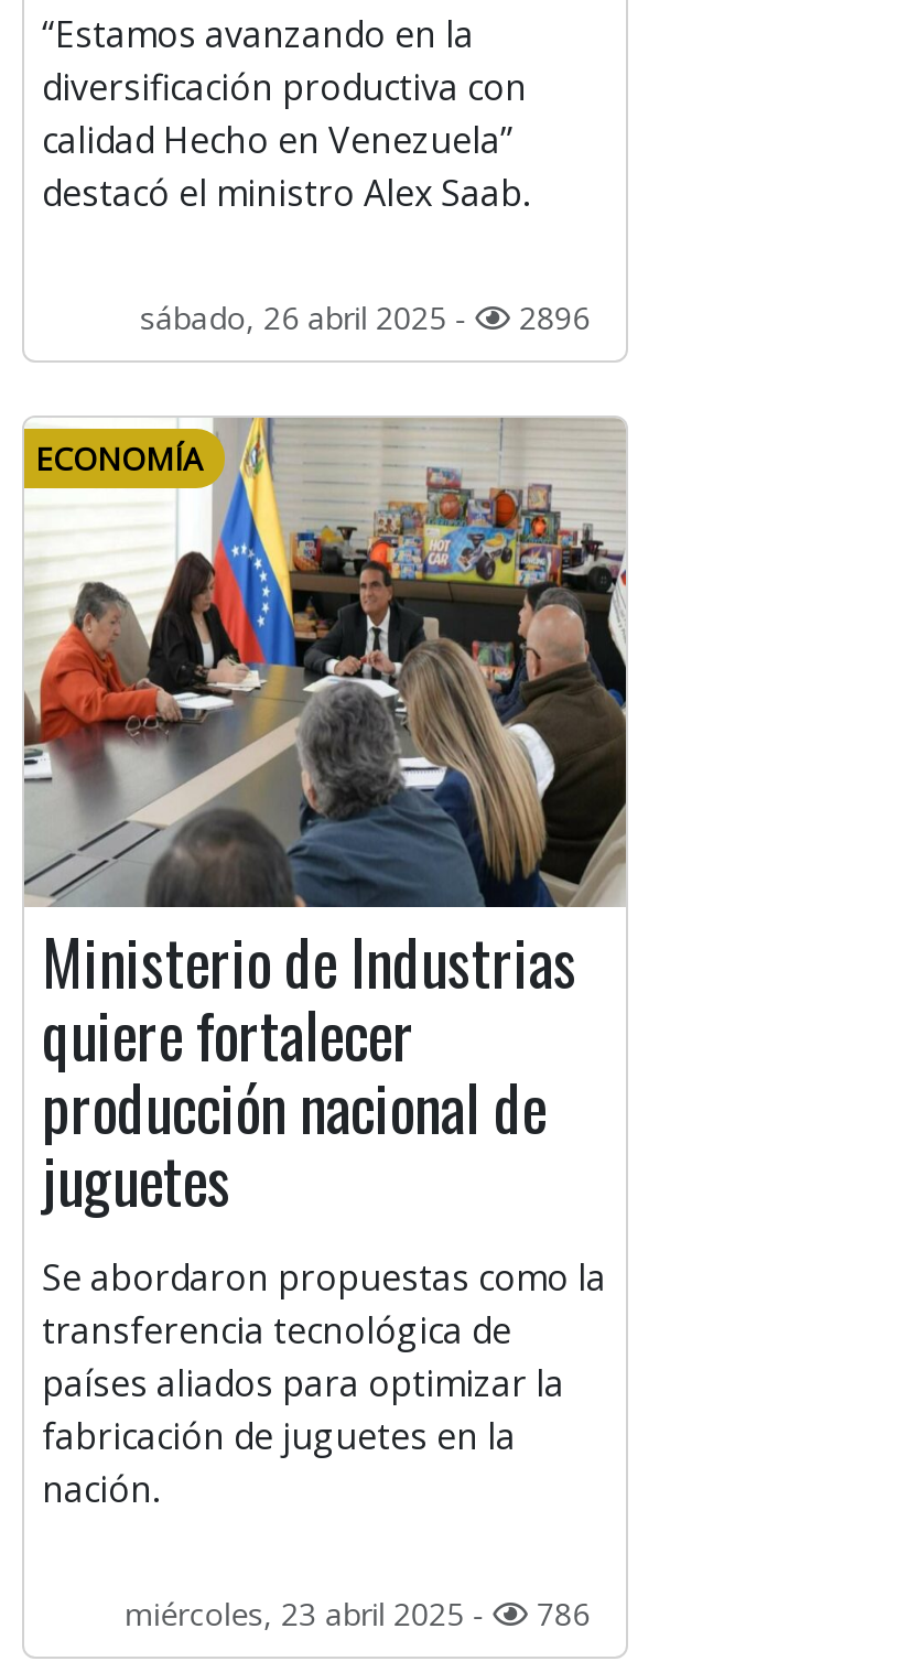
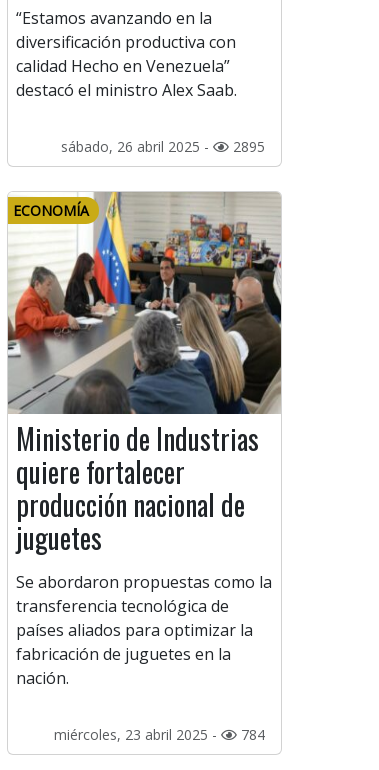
[140,296,590,338] sábado, 26 abril 2025 - 2896 -> [61,137,265,156] sábado, 26 abril 2025 - 2895
[125,1593,590,1635] miércoles, 23 abril 2025 - 786 -> [54,725,265,744] miércoles, 23 abril 2025 - 784

